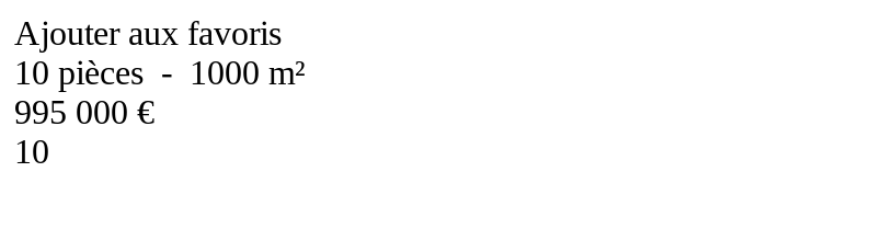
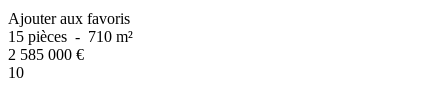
[14,54,306,91] 10 pièces - 1000 m² -> [8,28,133,45] 15 pièces - 710 m²
[14,94,154,131] 995 000 € -> [8,46,84,63] 2 585 000 €

